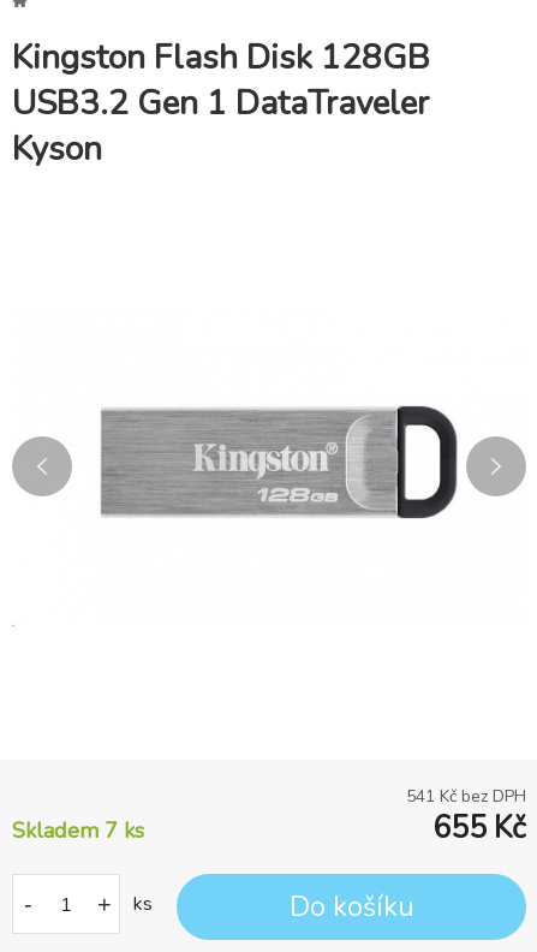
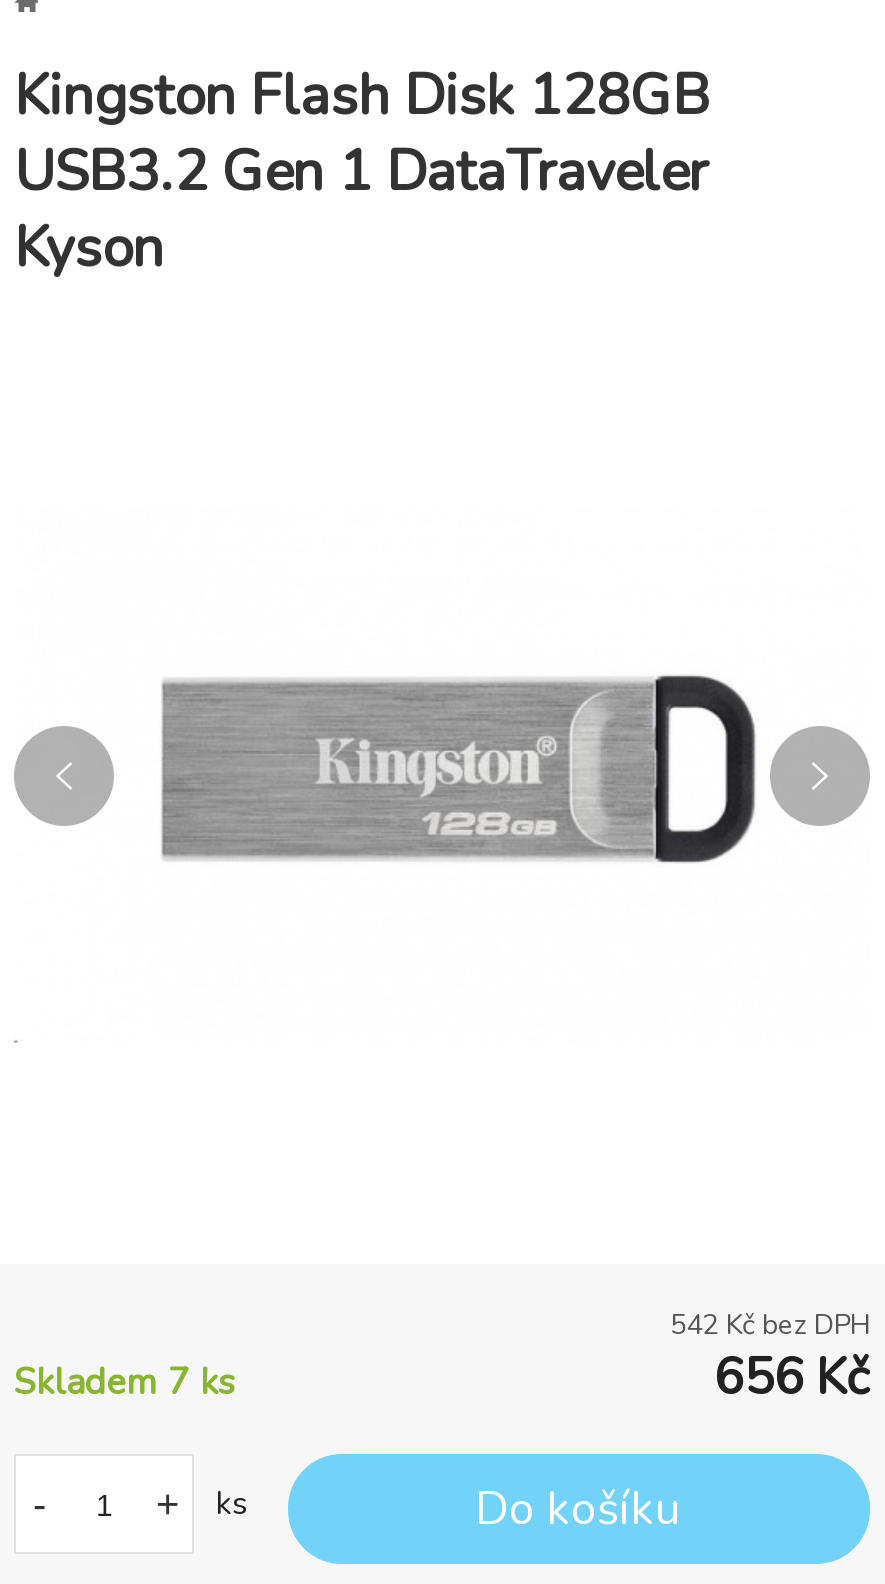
[406,785,526,808] 541 Kč bez DPH -> [670,1306,870,1344] 542 Kč bez DPH
[432,808,526,849] 655 Kč -> [714,1344,870,1412] 656 Kč

